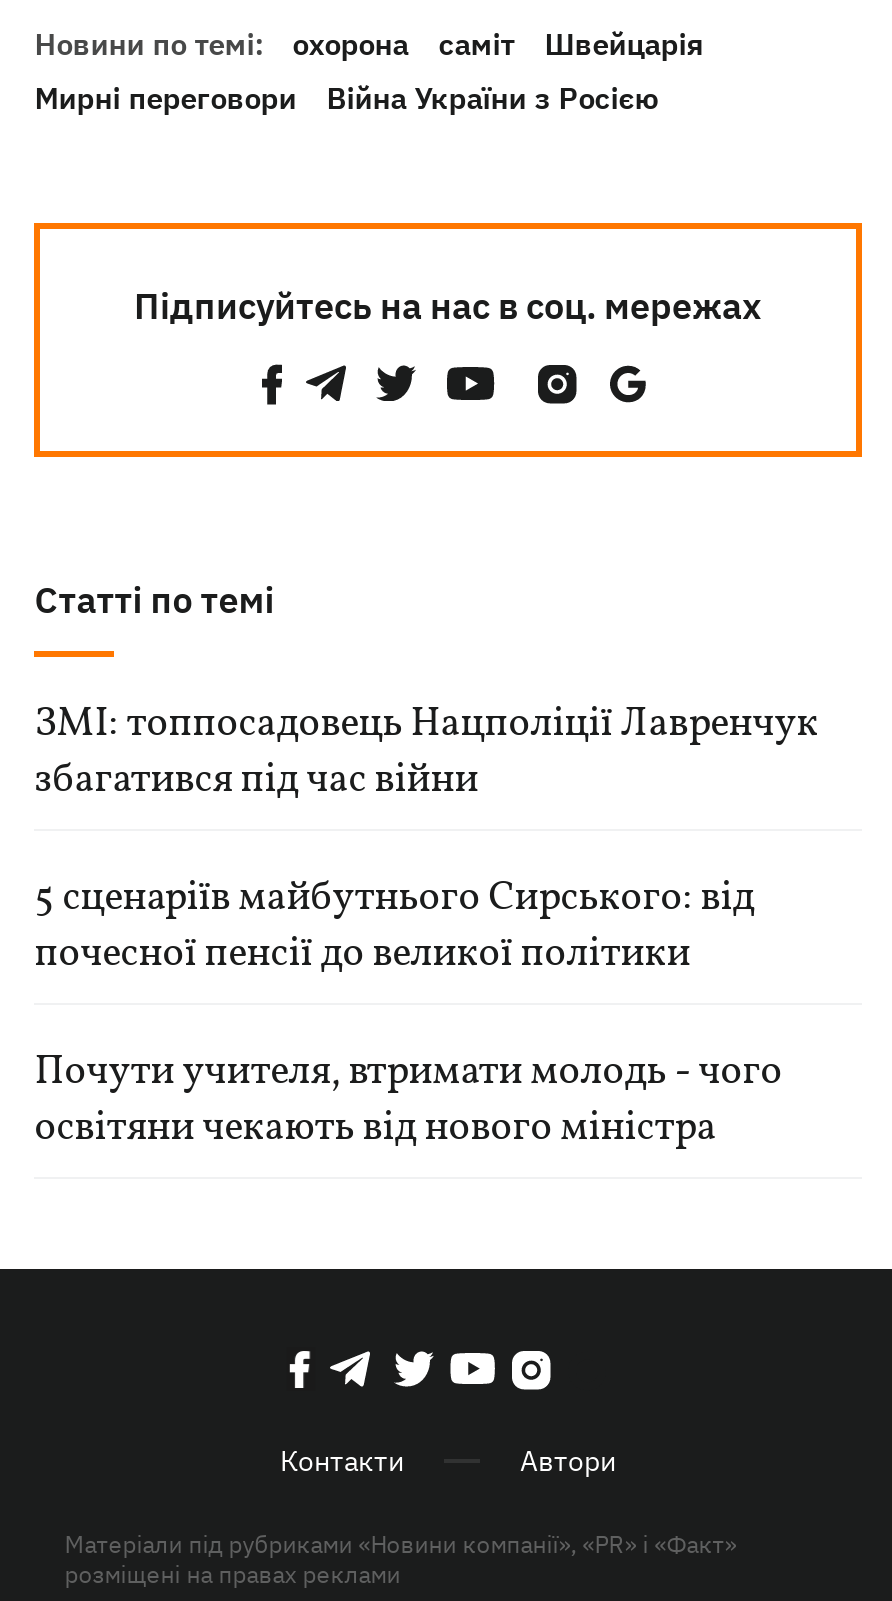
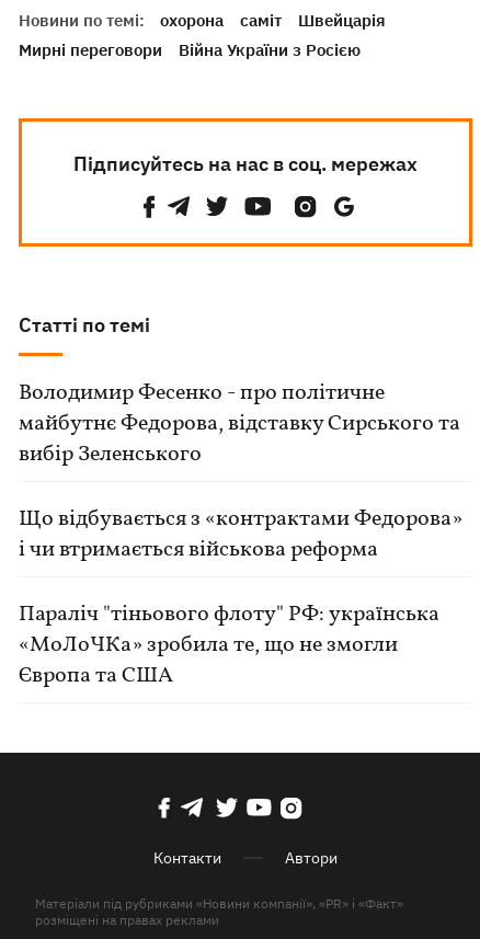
[34,698,818,810] ЗМІ: топпосадовець Нацполіції Лавренчук | збагатився під час війни -> [19,378,460,470] Володимир Фесенко - про політичне | майбутнє Федорова, відставку Сирського та | вибір Зеленського
[34,872,754,984] 5 сценаріїв майбутнього Сирського: від | почесної пенсії до великої політики -> [19,504,463,566] Що відбувається з «контрактами Федорова» | і чи втримається військова реформа
[34,1046,782,1158] Почути учителя, втримати молодь - чого | освітяни чекають від нового міністра -> [19,600,440,692] Параліч "тіньового флоту" РФ: українська | «МоЛоЧКа» зробила те, що не змогли | Європа та США

